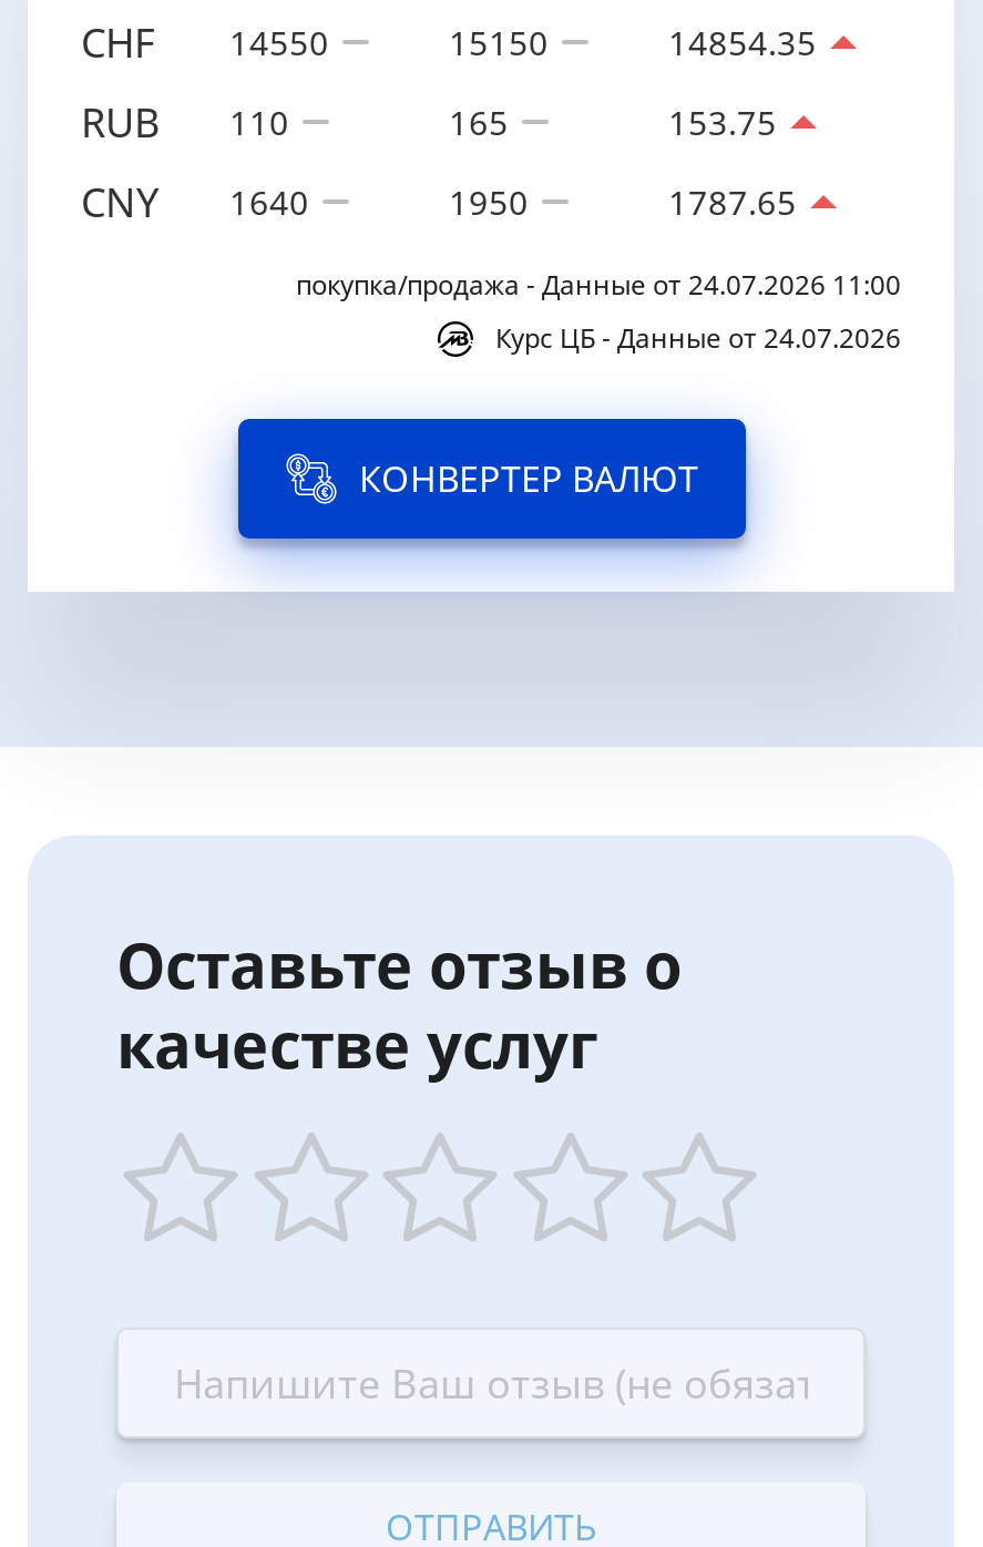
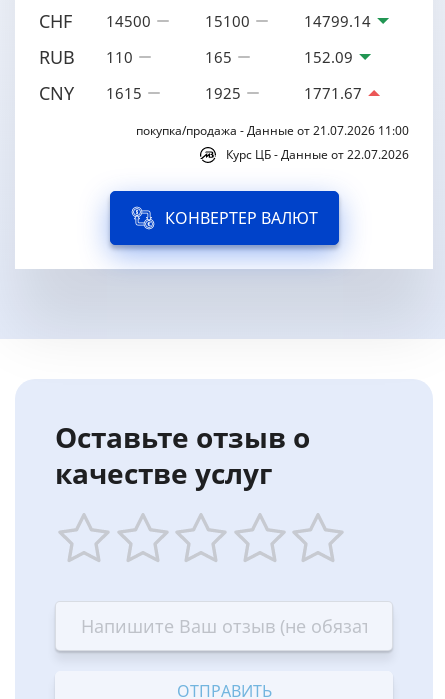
[81,16,329,69] CHF 14550 -> [39,9,151,33] CHF 14500
[449,20,549,64] 15150 -> [205,11,250,31] 15100
[668,20,817,64] 14854.35 -> [304,11,371,31] 14799.14
[668,100,777,144] 153.75 -> [304,47,353,67] 152.09
[81,175,309,228] CNY 1640 -> [39,81,142,105] CNY 1615
[449,180,529,224] 1950 -> [205,83,241,103] 1925
[668,180,797,224] 1787.65 -> [304,83,362,103] 1771.67
[296,266,901,304] покупка/продажа - Данные от 24.07.2026 11:00 -> [136,122,409,139] покупка/продажа - Данные от 21.07.2026 11:00
[495,319,901,357] Курс ЦБ - Данные от 24.07.2026 -> [226,146,409,163] Курс ЦБ - Данные от 22.07.2026

